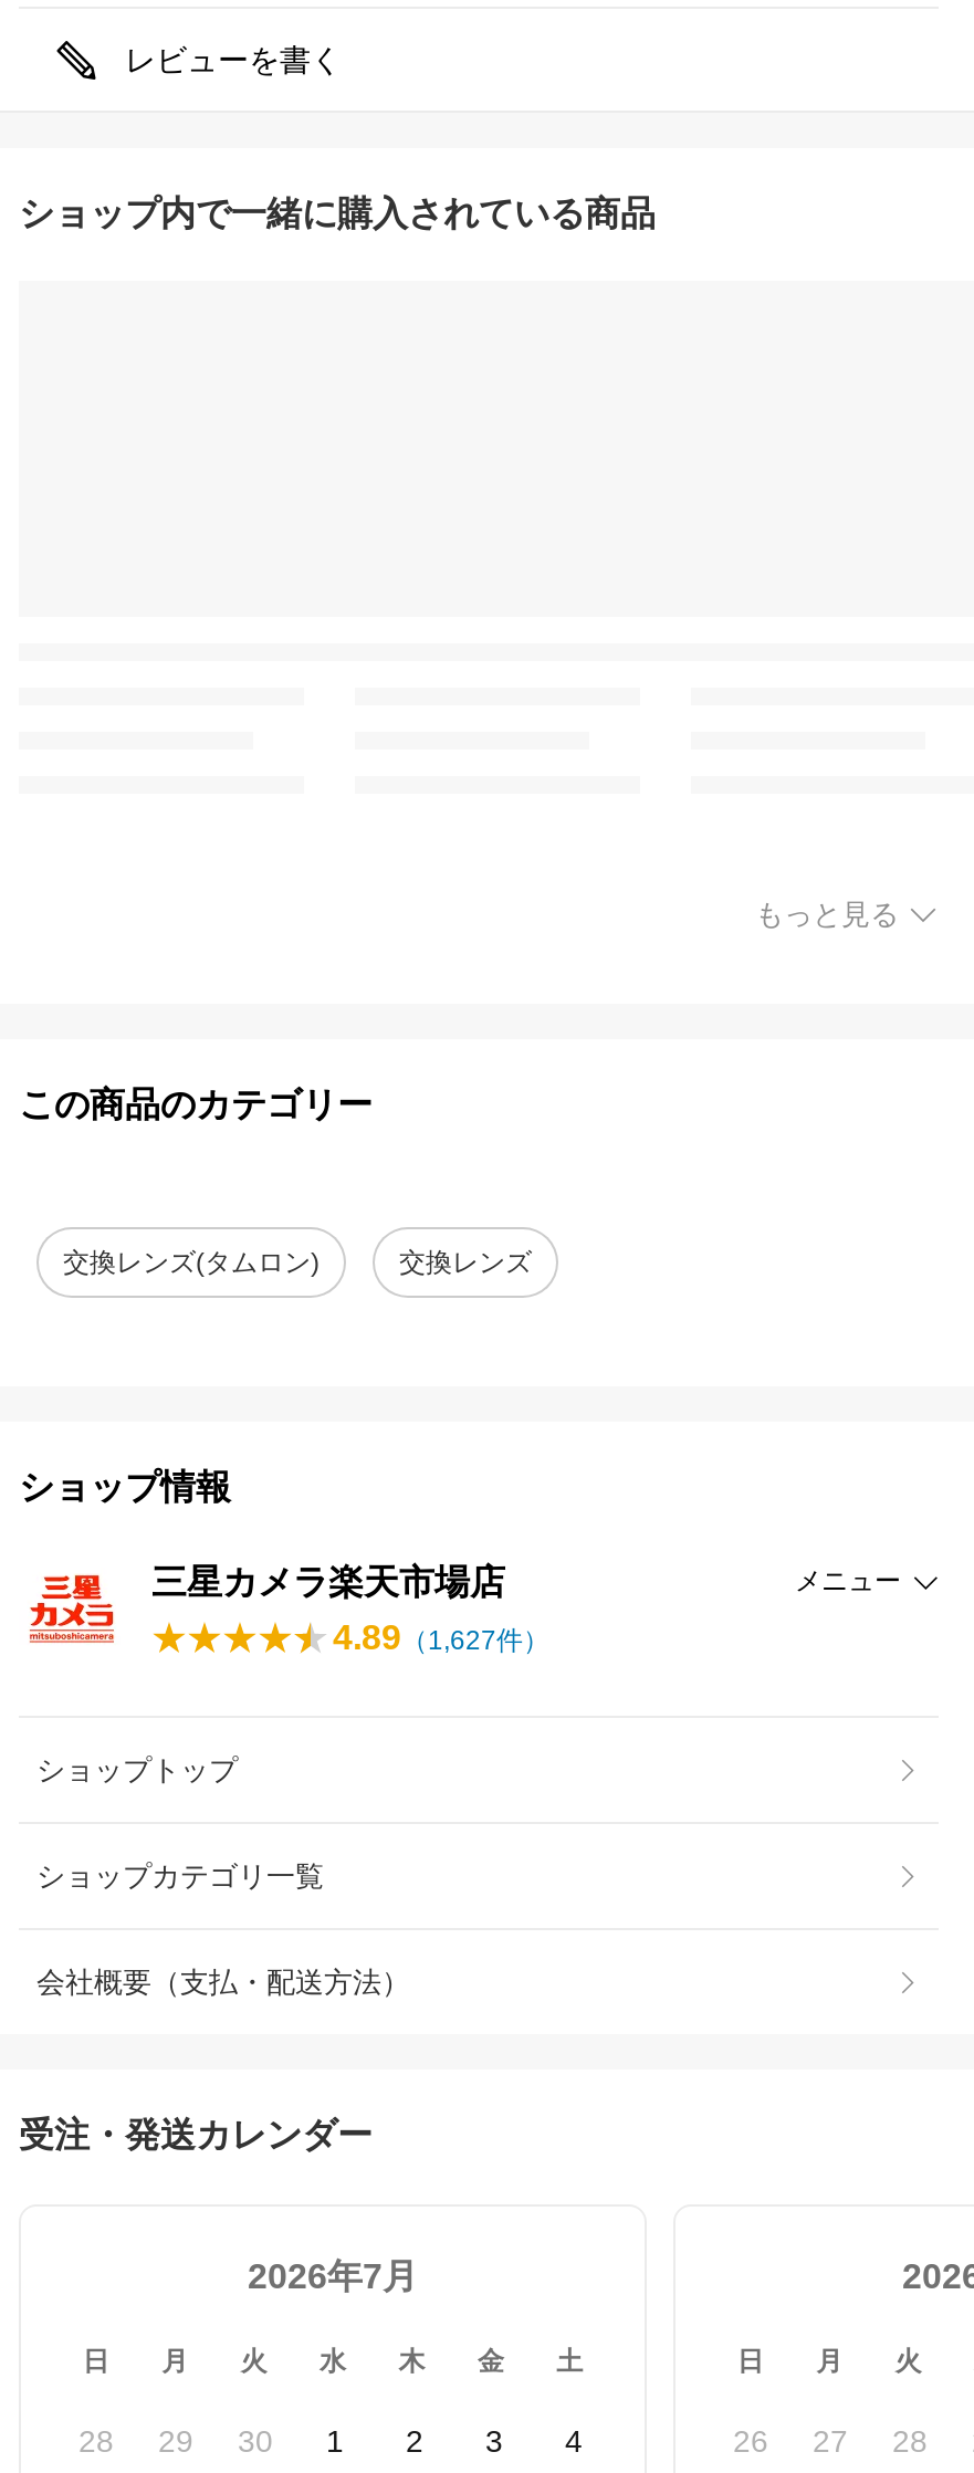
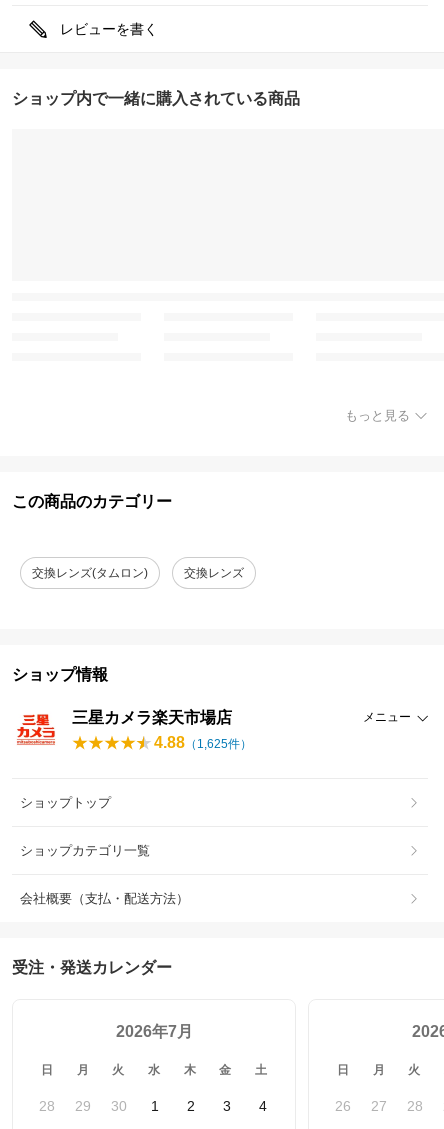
[333,1618,549,1656] 4.89（1,627件） -> [154,734,252,751] 4.88（1,625件）

